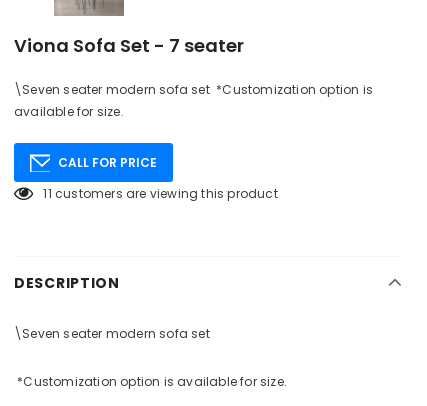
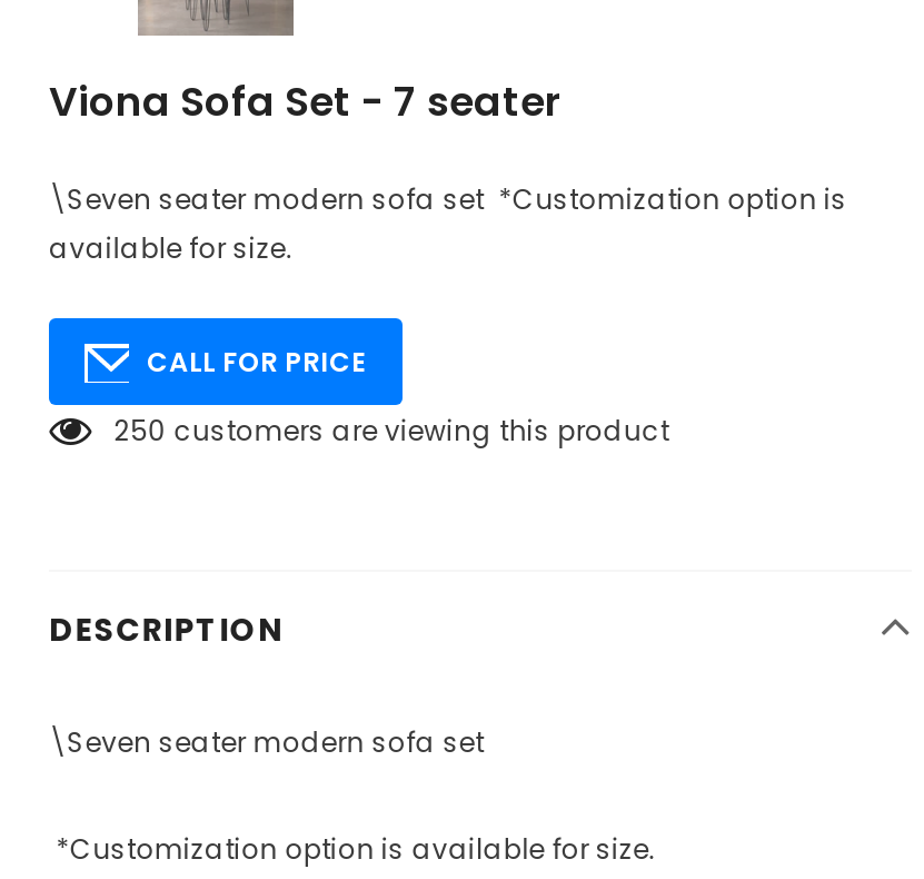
[43,185,278,202] 11 customers are viewing this product -> [114,412,669,450] 250 customers are viewing this product

